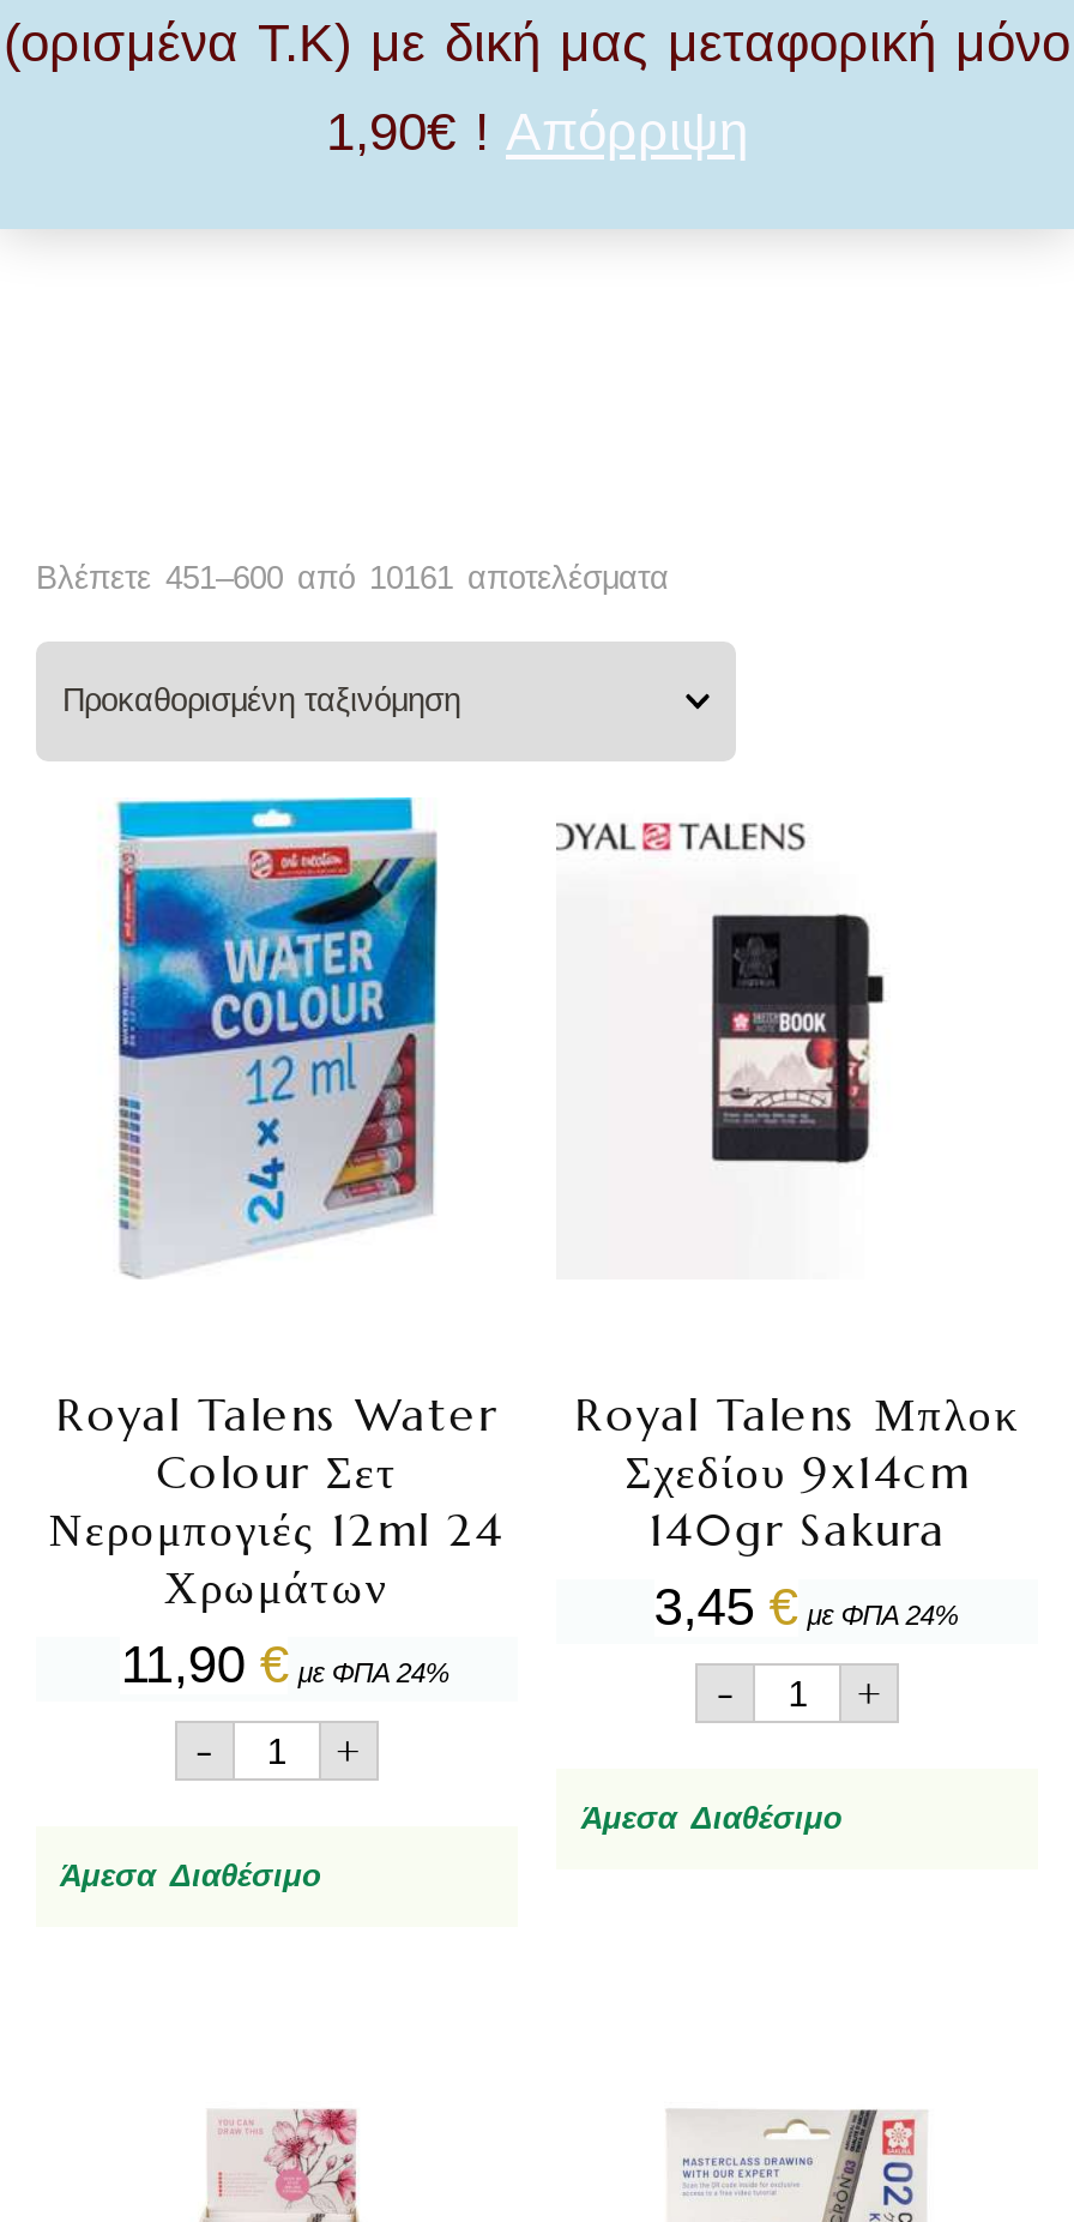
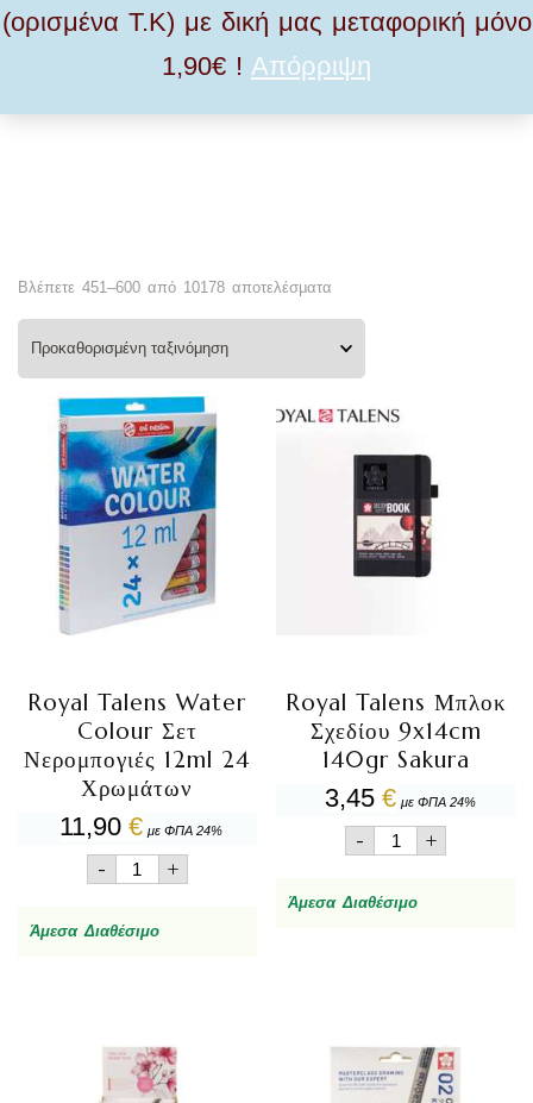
[36,560,669,596] Βλέπετε 451–600 από 10161 αποτελέσματα -> [18,278,332,296] Βλέπετε 451–600 από 10178 αποτελέσματα

